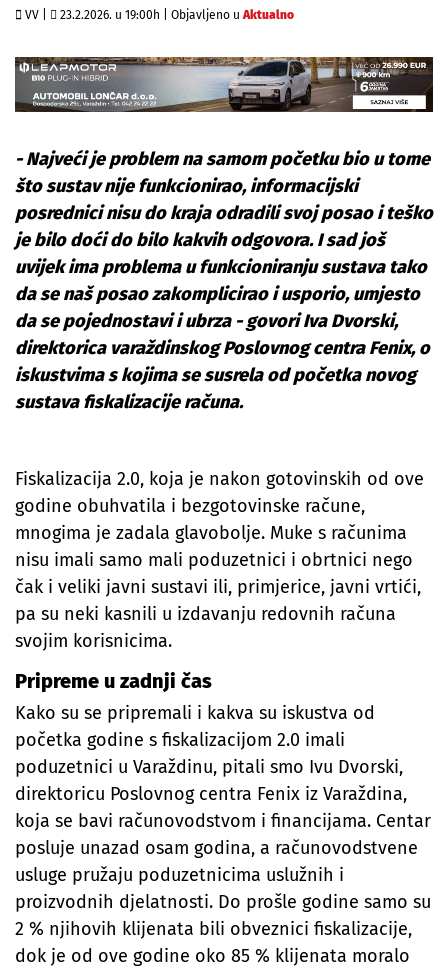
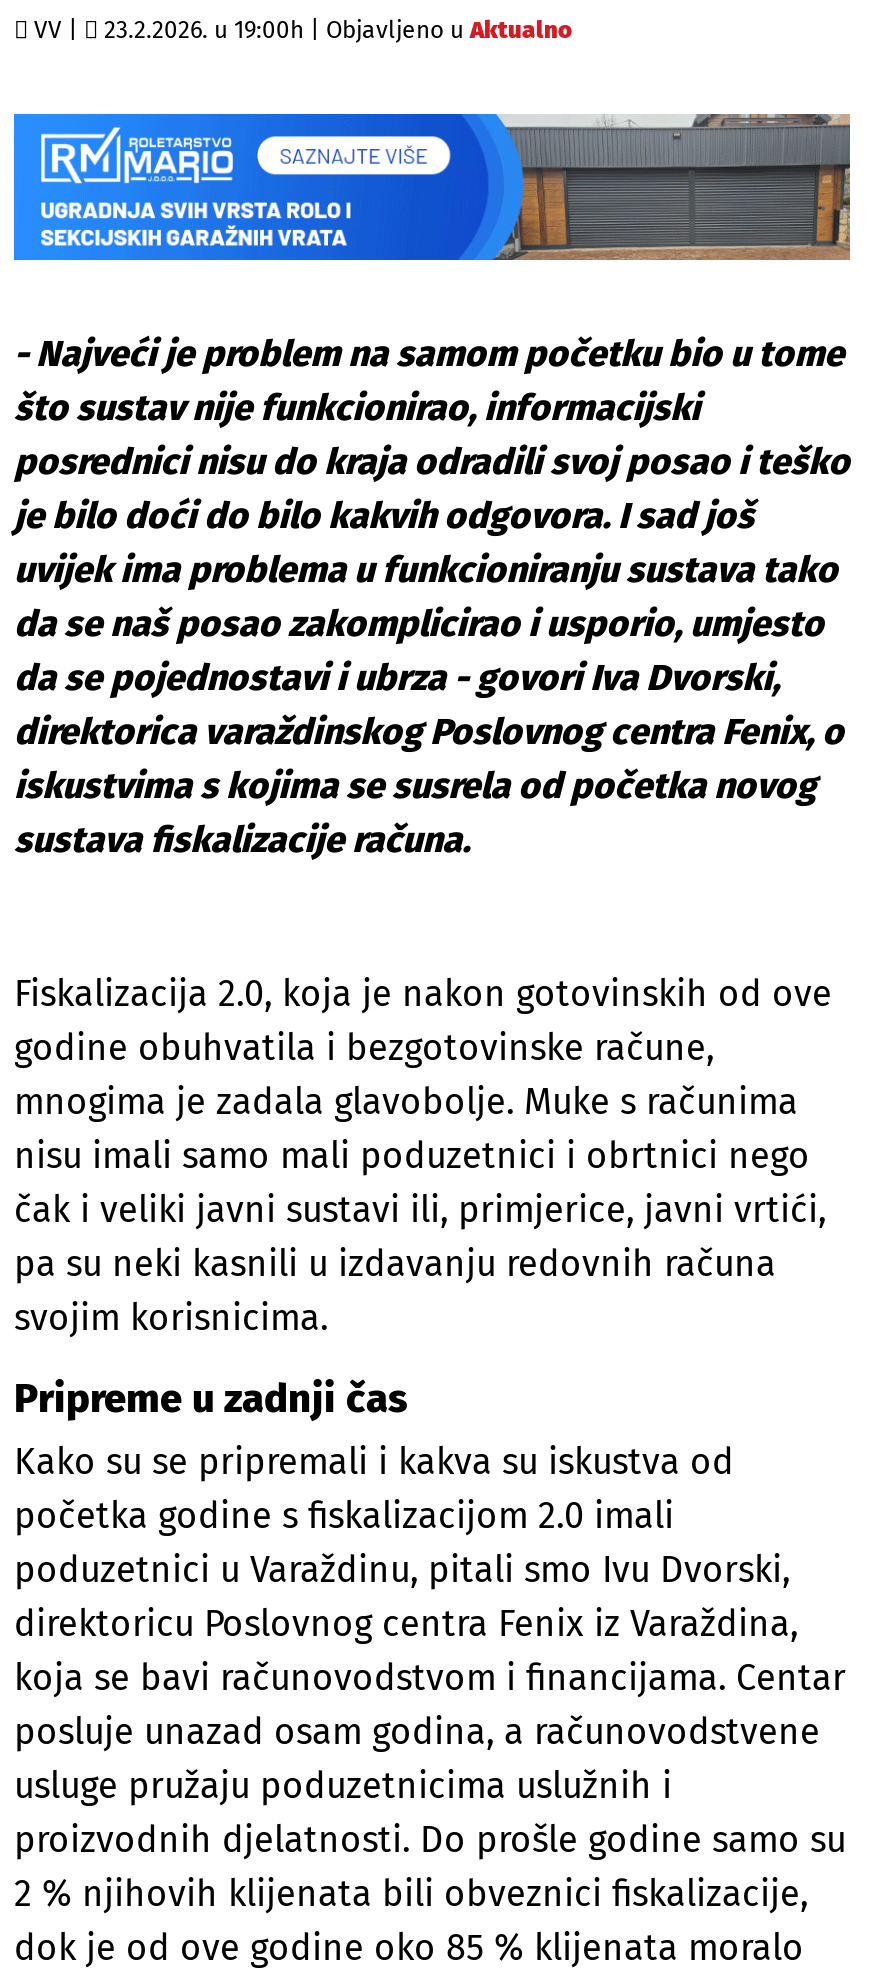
[14,56,433,113] [image] -> [12,112,852,262] [image]

